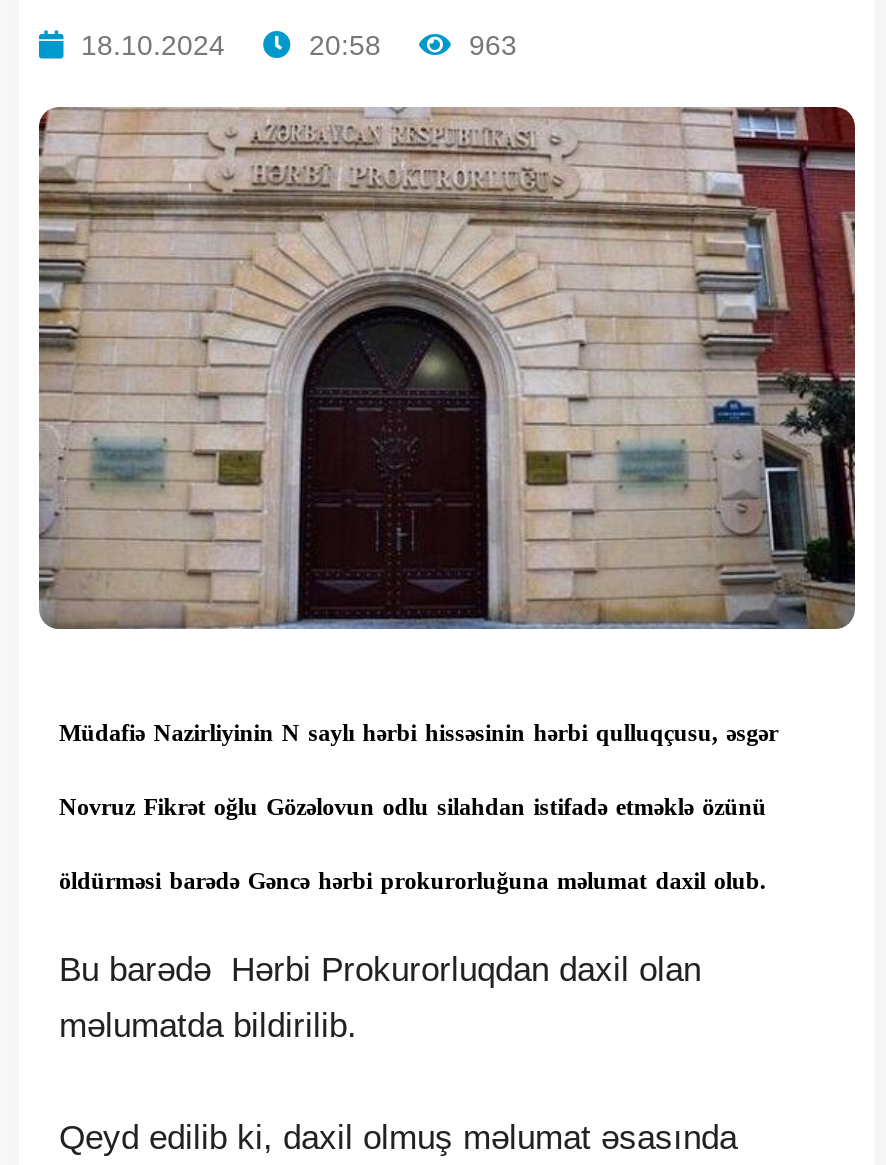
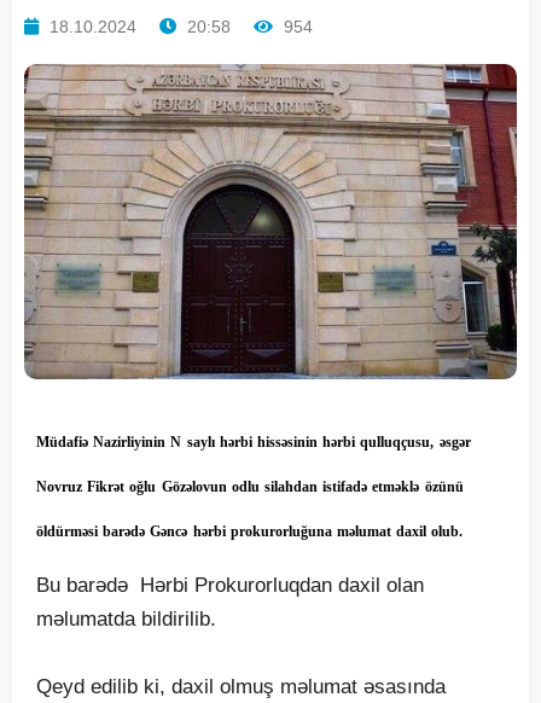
[461,29,517,61] 963 -> [279,17,313,36] 954

